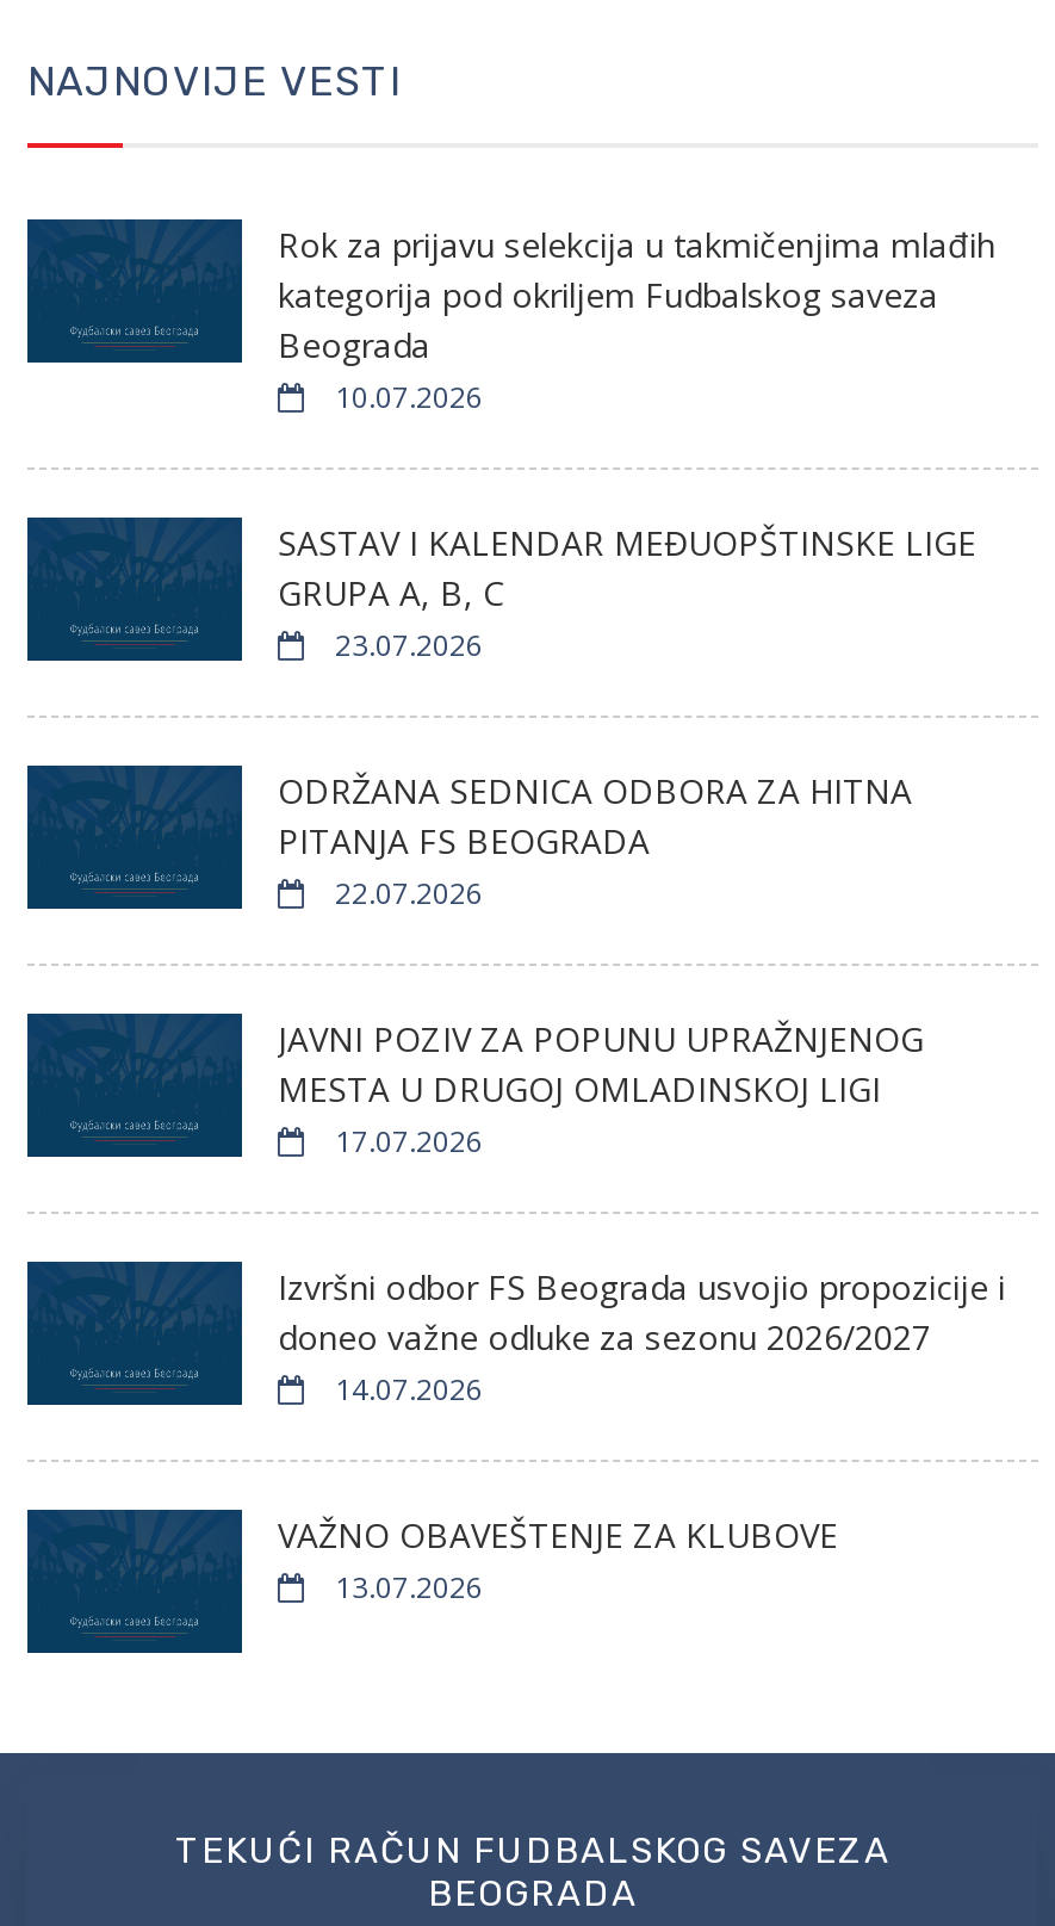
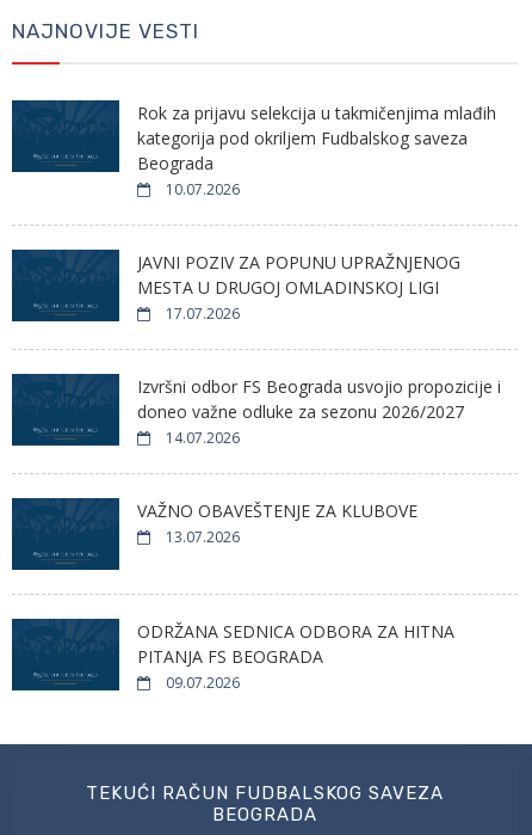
[278,520,976,913] SASTAV I KALENDAR MEĐUOPŠTINSKE LIGE | GRUPA A, B, C | 23.07.2026 | 22.07.2026 -> none
moved [278,768,912,863] -> [137,620,454,668]: ODRŽANA SEDNICA ODBORA ZA HITNA | PITANJA FS BEOGRADA
moved [278,1016,1005,1607] -> [137,251,501,547]: JAVNI POZIV ZA POPUNU UPRAŽNJENOG | MESTA U DRUGOJ OMLADINSKOJ LIGI | 17.07.2026 | Izvršni odbor FS Beograda usvojio propozicije i | doneo važne odluke za sezonu 2026/2027 | 14.07.2026 | VAŽNO OBAVEŠTENJE ZA KLUBOVE | 13.07.2026
none -> [162,672,240,693] 09.07.2026

